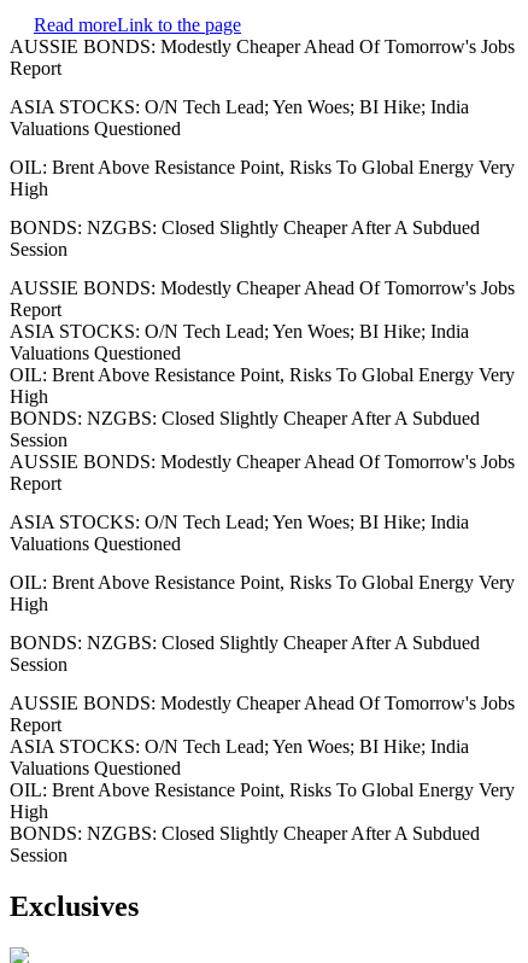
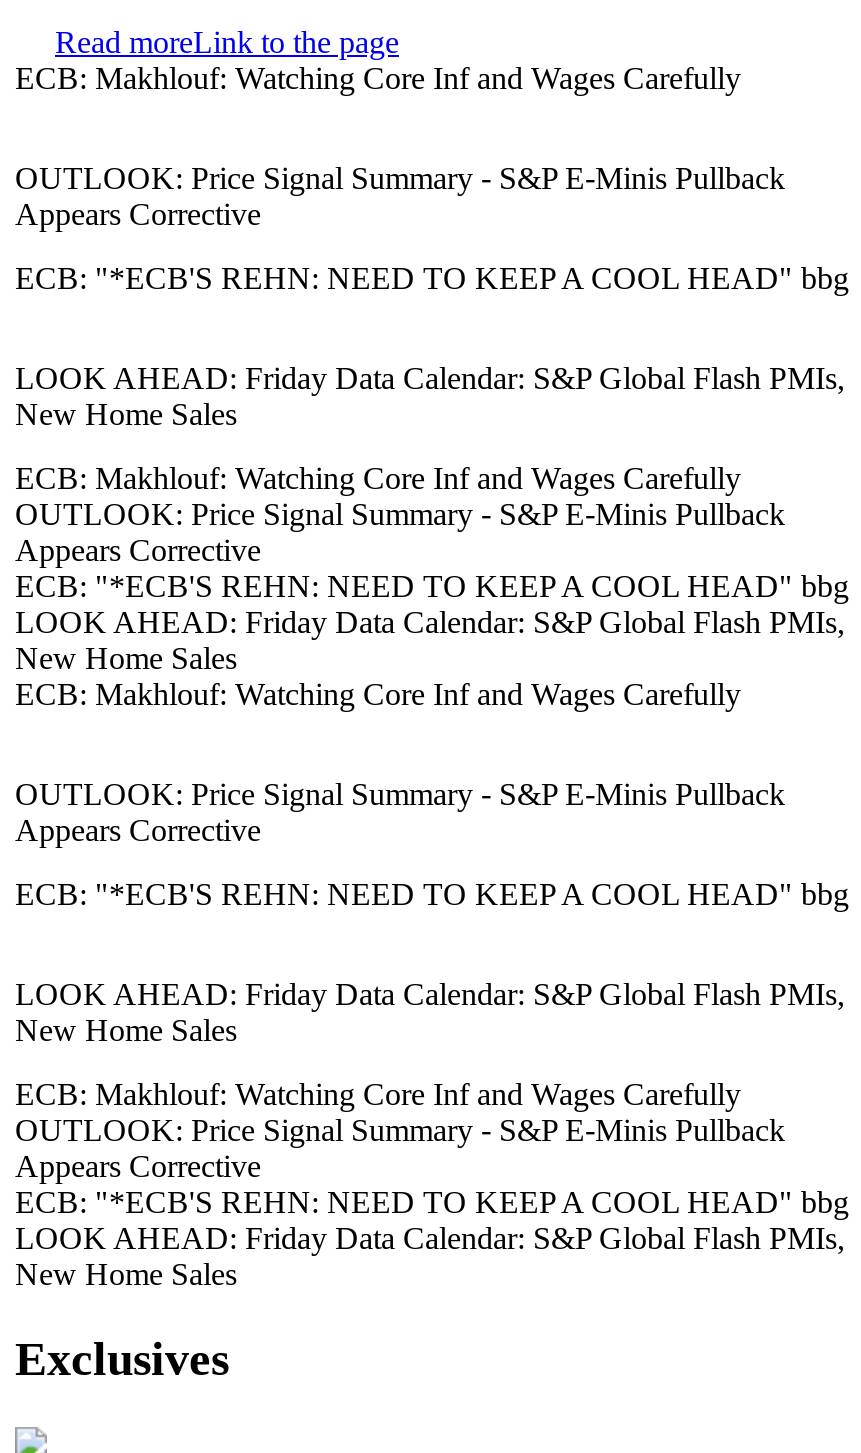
[10,36,515,79] AUSSIE BONDS: Modestly Cheaper Ahead Of Tomorrow's Jobs | Report -> [15,61,741,95] ECB: Makhlouf: Watching Core Inf and Wages Carefully
[10,97,469,139] ASIA STOCKS: O/N Tech Lead; Yen Woes; BI Hike; India | Valuations Questioned -> [15,161,785,231] OUTLOOK: Price Signal Summary - S&P E-Minis Pullback | Appears Corrective
[10,157,515,199] OIL: Brent Above Resistance Point, Risks To Global Energy Very | High -> [15,261,849,295] ECB: "*ECB'S REHN: NEED TO KEEP A COOL HEAD" bbg
[10,217,480,260] BONDS: NZGBS: Closed Slightly Cheaper After A Subdued | Session -> [15,361,845,431] LOOK AHEAD: Friday Data Calendar: S&P Global Flash PMIs, | New Home Sales
[10,278,515,494] AUSSIE BONDS: Modestly Cheaper Ahead Of Tomorrow's Jobs | Report | ASIA STOCKS: O/N Tech Lead; Yen Woes; BI Hike; India | Valuations Questioned | OIL: Brent Above Resistance Point, Risks To Global Energy Very | High | BONDS: NZGBS: Closed Slightly Cheaper After A Subdued | Session | AUSSIE BONDS: Modestly Cheaper Ahead Of Tomorrow's Jobs | Report -> [15,461,849,711] ECB: Makhlouf: Watching Core Inf and Wages Carefully | OUTLOOK: Price Signal Summary - S&P E-Minis Pullback | Appears Corrective | ECB: "*ECB'S REHN: NEED TO KEEP A COOL HEAD" bbg | LOOK AHEAD: Friday Data Calendar: S&P Global Flash PMIs, | New Home Sales | ECB: Makhlouf: Watching Core Inf and Wages Carefully
[10,512,469,554] ASIA STOCKS: O/N Tech Lead; Yen Woes; BI Hike; India | Valuations Questioned -> [15,777,785,847] OUTLOOK: Price Signal Summary - S&P E-Minis Pullback | Appears Corrective
[10,572,515,614] OIL: Brent Above Resistance Point, Risks To Global Energy Very | High -> [15,877,849,911] ECB: "*ECB'S REHN: NEED TO KEEP A COOL HEAD" bbg
[10,633,480,675] BONDS: NZGBS: Closed Slightly Cheaper After A Subdued | Session -> [15,977,845,1047] LOOK AHEAD: Friday Data Calendar: S&P Global Flash PMIs, | New Home Sales
[10,693,515,865] AUSSIE BONDS: Modestly Cheaper Ahead Of Tomorrow's Jobs | Report | ASIA STOCKS: O/N Tech Lead; Yen Woes; BI Hike; India | Valuations Questioned | OIL: Brent Above Resistance Point, Risks To Global Energy Very | High | BONDS: NZGBS: Closed Slightly Cheaper After A Subdued | Session -> [15,1077,849,1291] ECB: Makhlouf: Watching Core Inf and Wages Carefully | OUTLOOK: Price Signal Summary - S&P E-Minis Pullback | Appears Corrective | ECB: "*ECB'S REHN: NEED TO KEEP A COOL HEAD" bbg | LOOK AHEAD: Friday Data Calendar: S&P Global Flash PMIs, | New Home Sales

